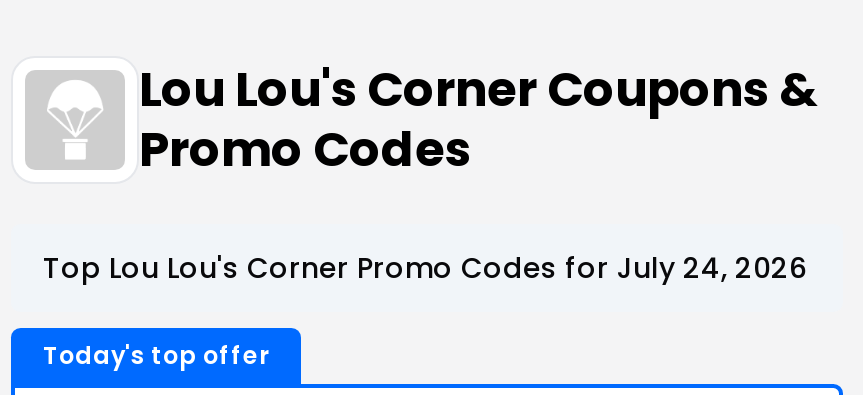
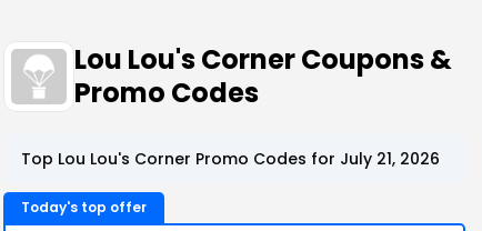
[43,247,807,287] Top Lou Lou's Corner Promo Codes for July 24, 2026 -> [21,148,440,170] Top Lou Lou's Corner Promo Codes for July 21, 2026

